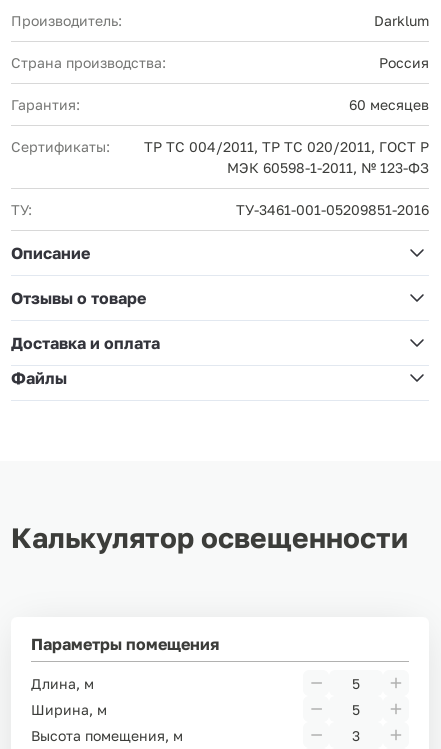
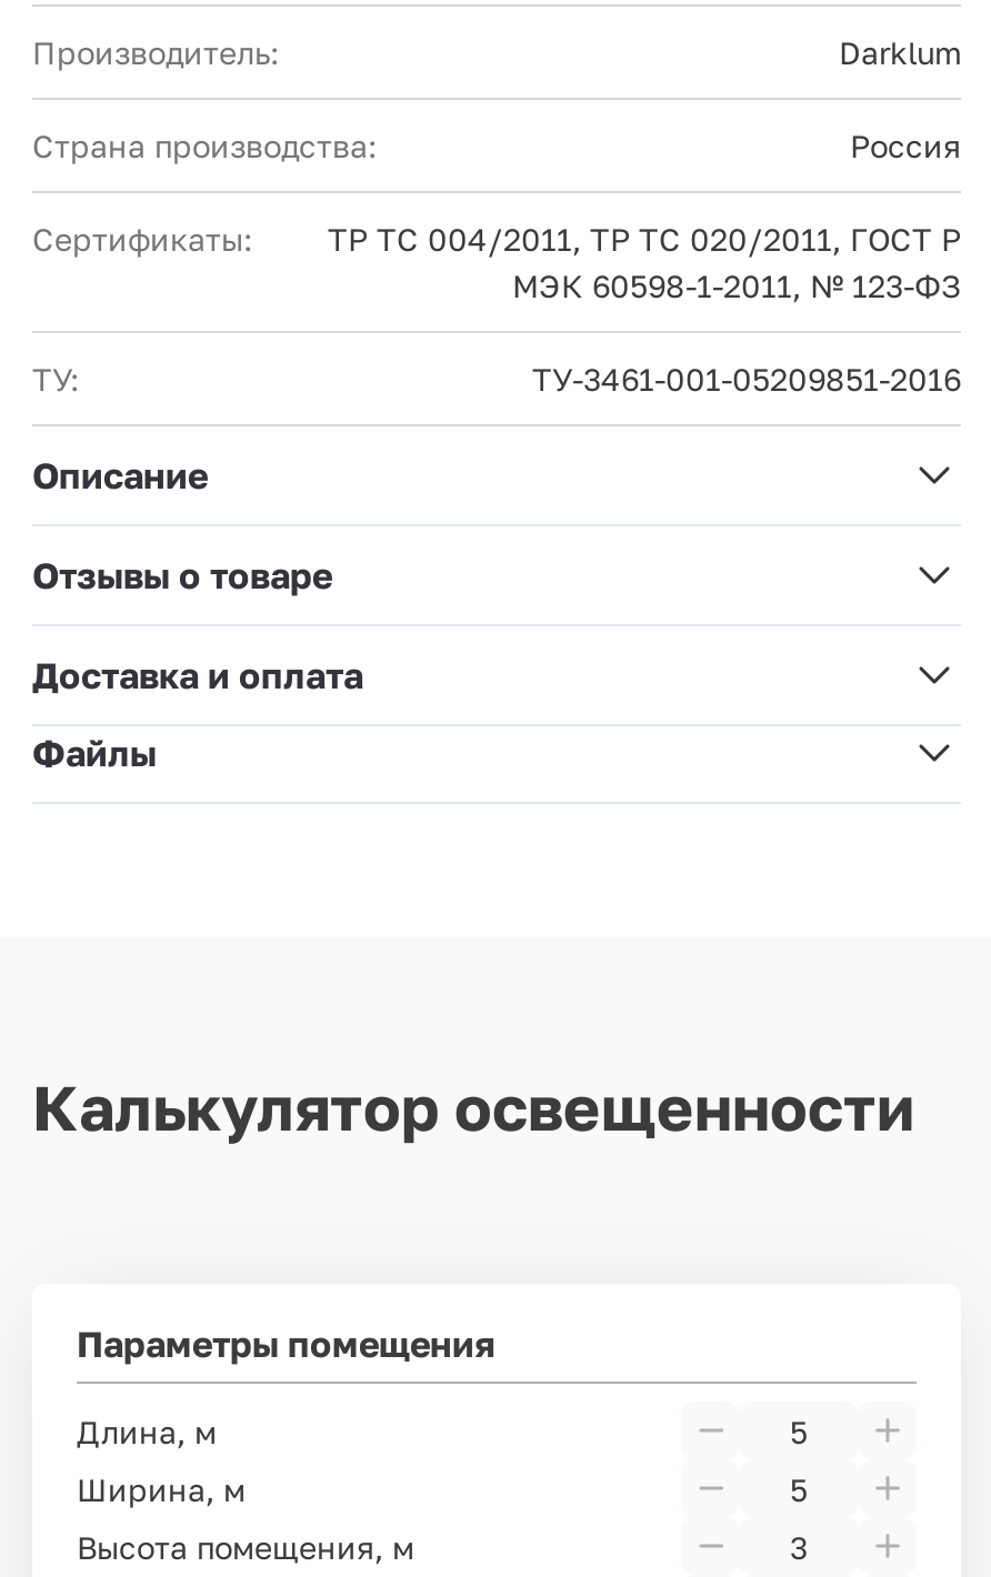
[11,96,429,113] Гарантия: | 60 месяцев -> none

